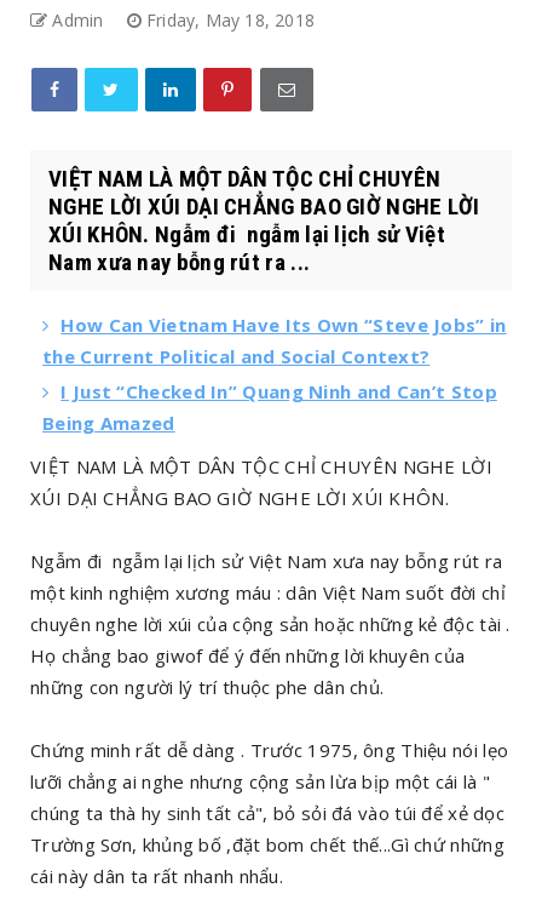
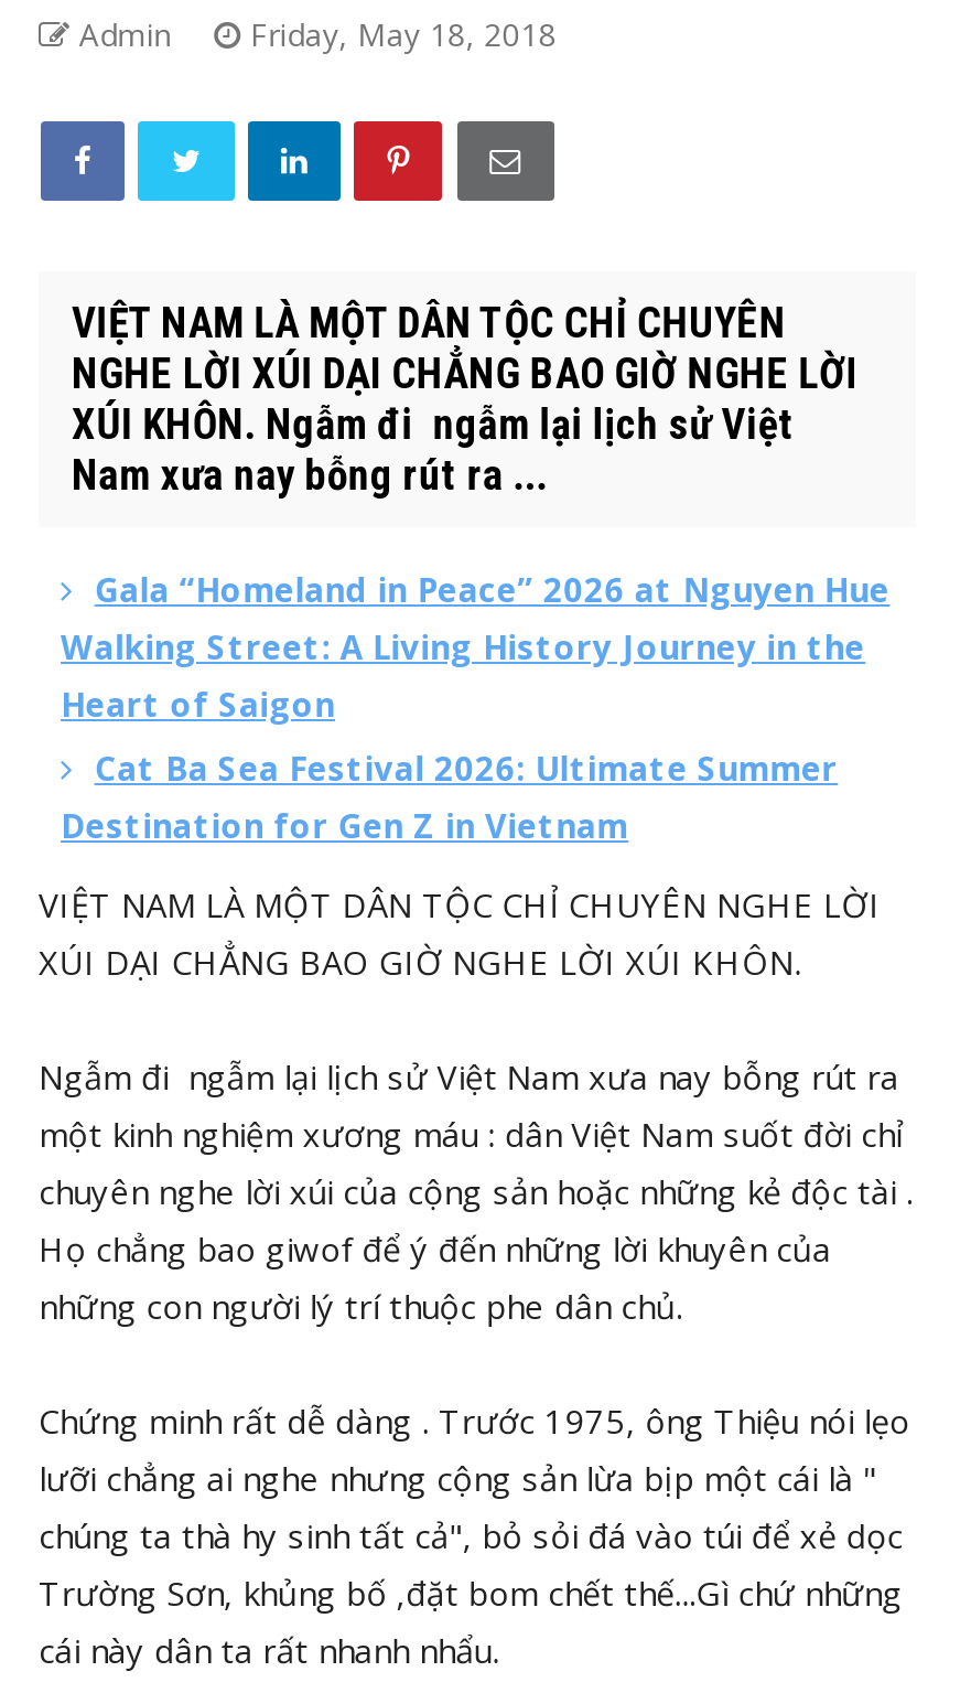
[42,313,506,435] How Can Vietnam Have Its Own “Steve Jobs” in | the Current Political and Social Context? | I Just “Checked In” Quang Ninh and Can’t Stop | Being Amazed -> [61,567,890,847] Gala “Homeland in Peace” 2026 at Nguyen Hue | Walking Street: A Living History Journey in the | Heart of Saigon | Cat Ba Sea Festival 2026: Ultimate Summer | Destination for Gen Z in Vietnam

